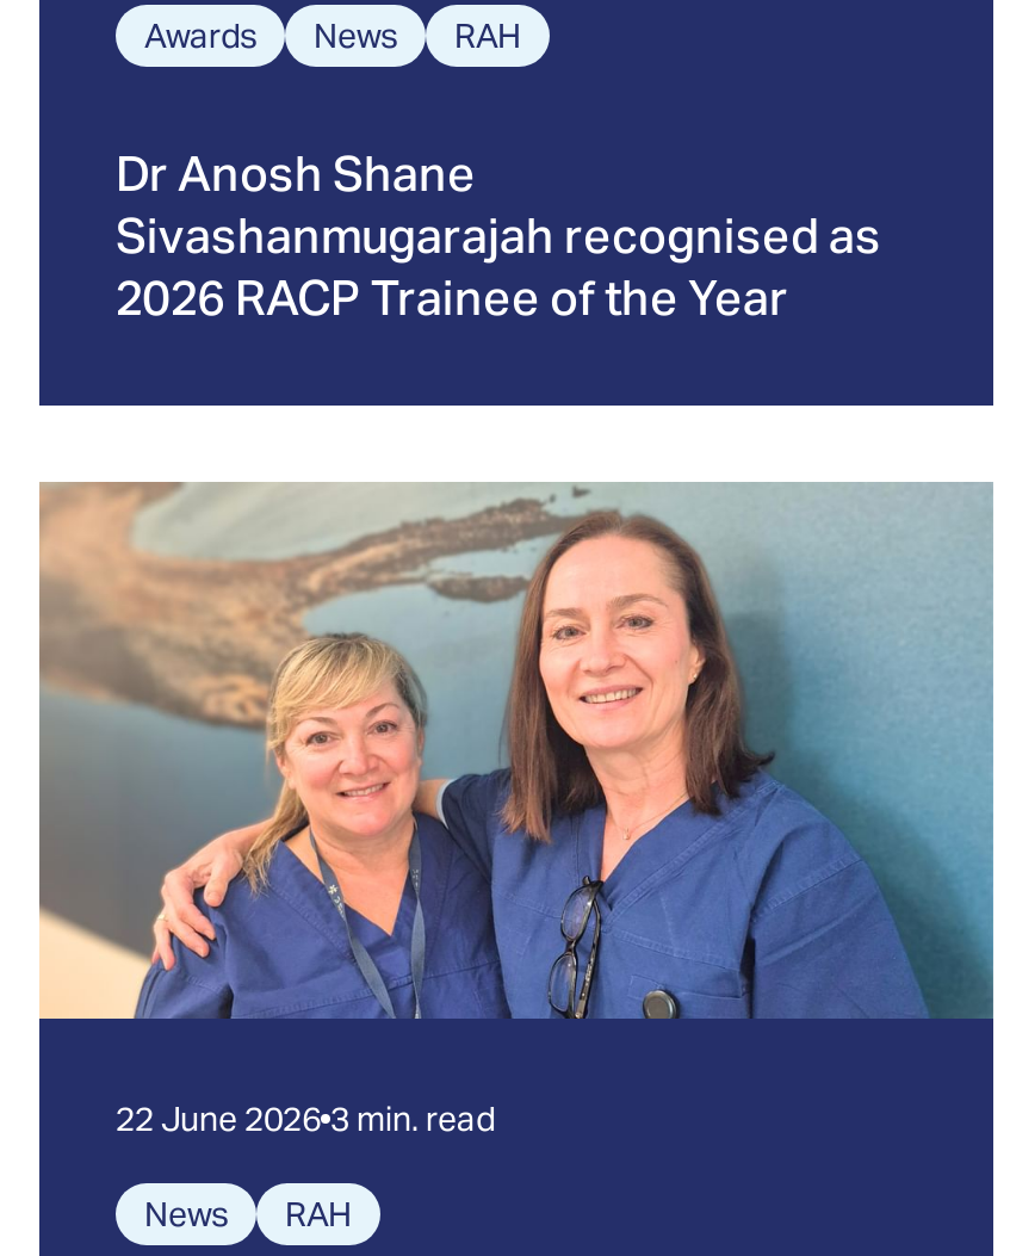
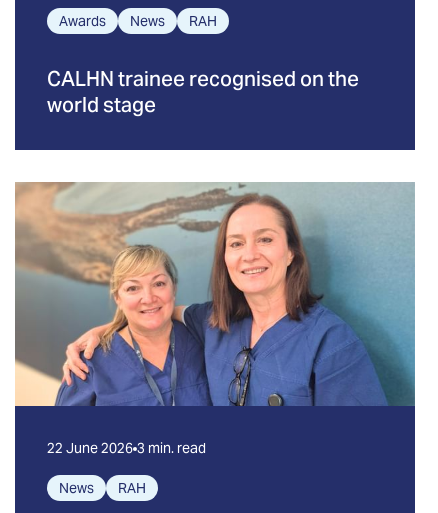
[116,144,881,330] Dr Anosh Shane | Sivashanmugarajah recognised as | 2026 RACP Trainee of the Year -> [47,66,359,118] CALHN trainee recognised on the | world stage

